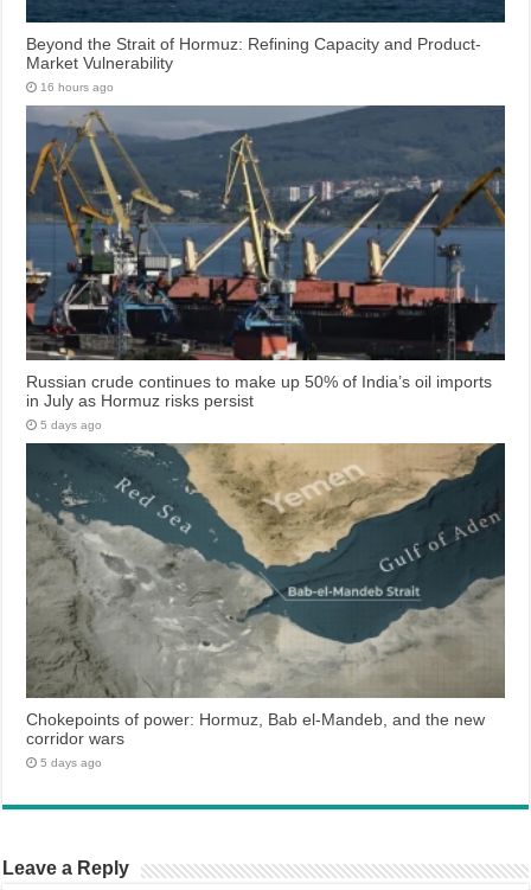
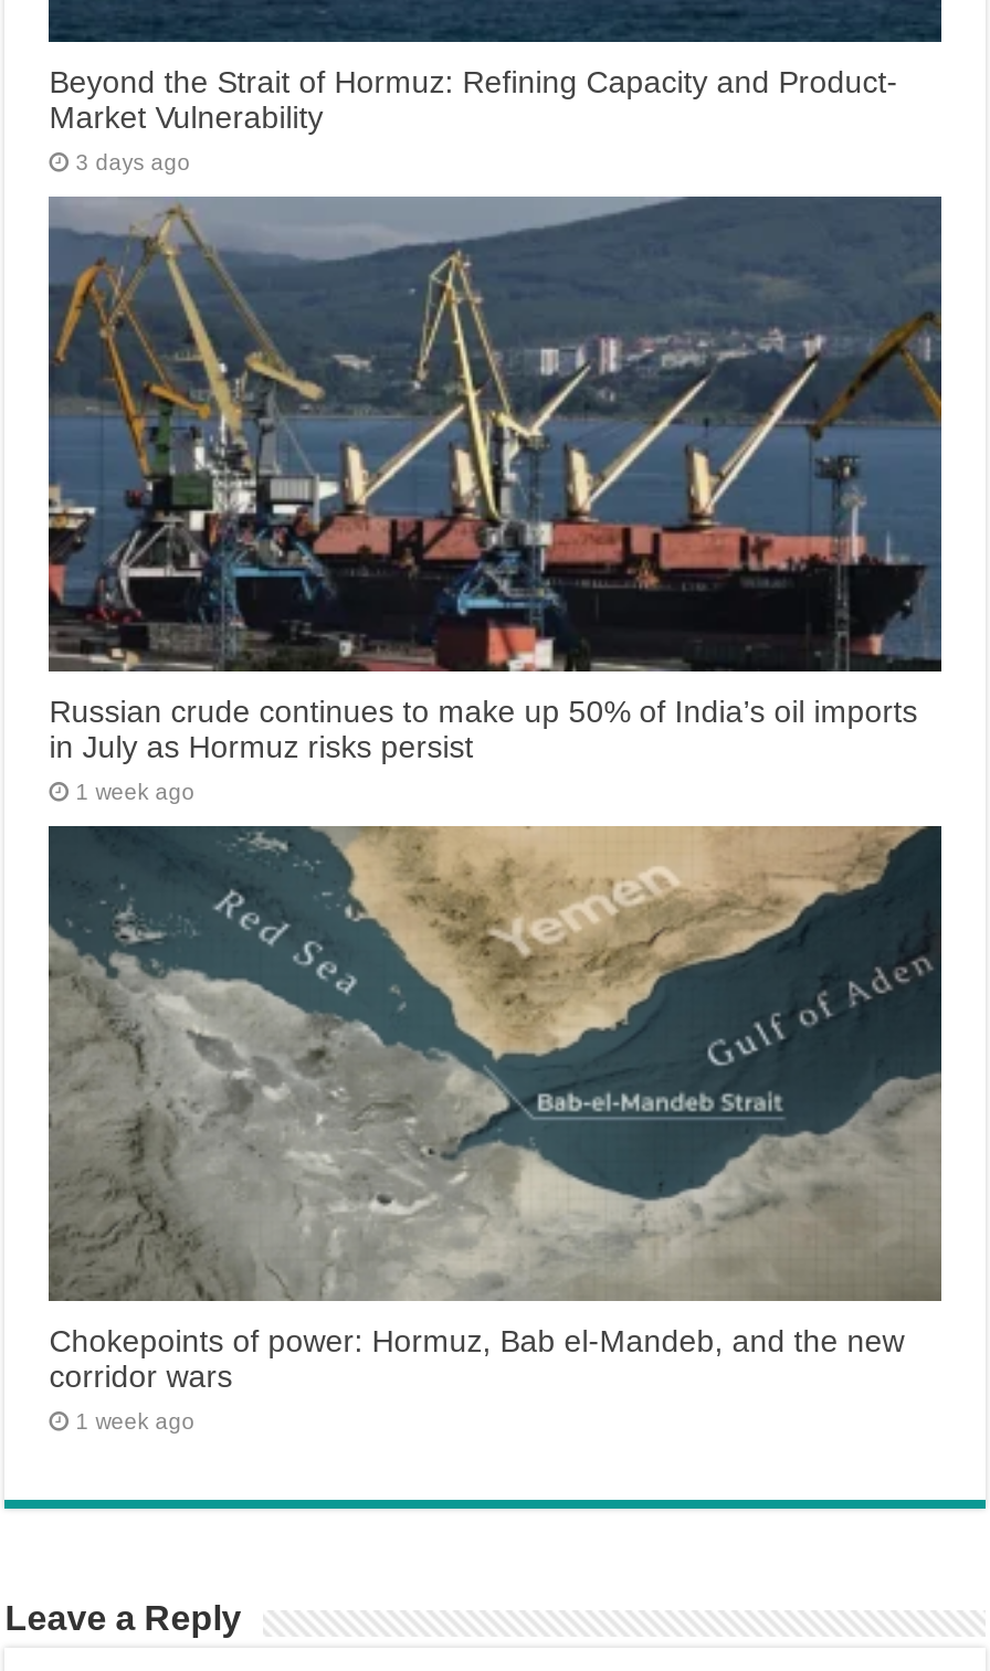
[41,81,114,94] 16 hours ago -> [76,151,190,175] 3 days ago
[41,418,102,431] 5 days ago -> [76,780,195,804] 1 week ago
[41,756,102,769] 5 days ago -> [76,1409,195,1433] 1 week ago

